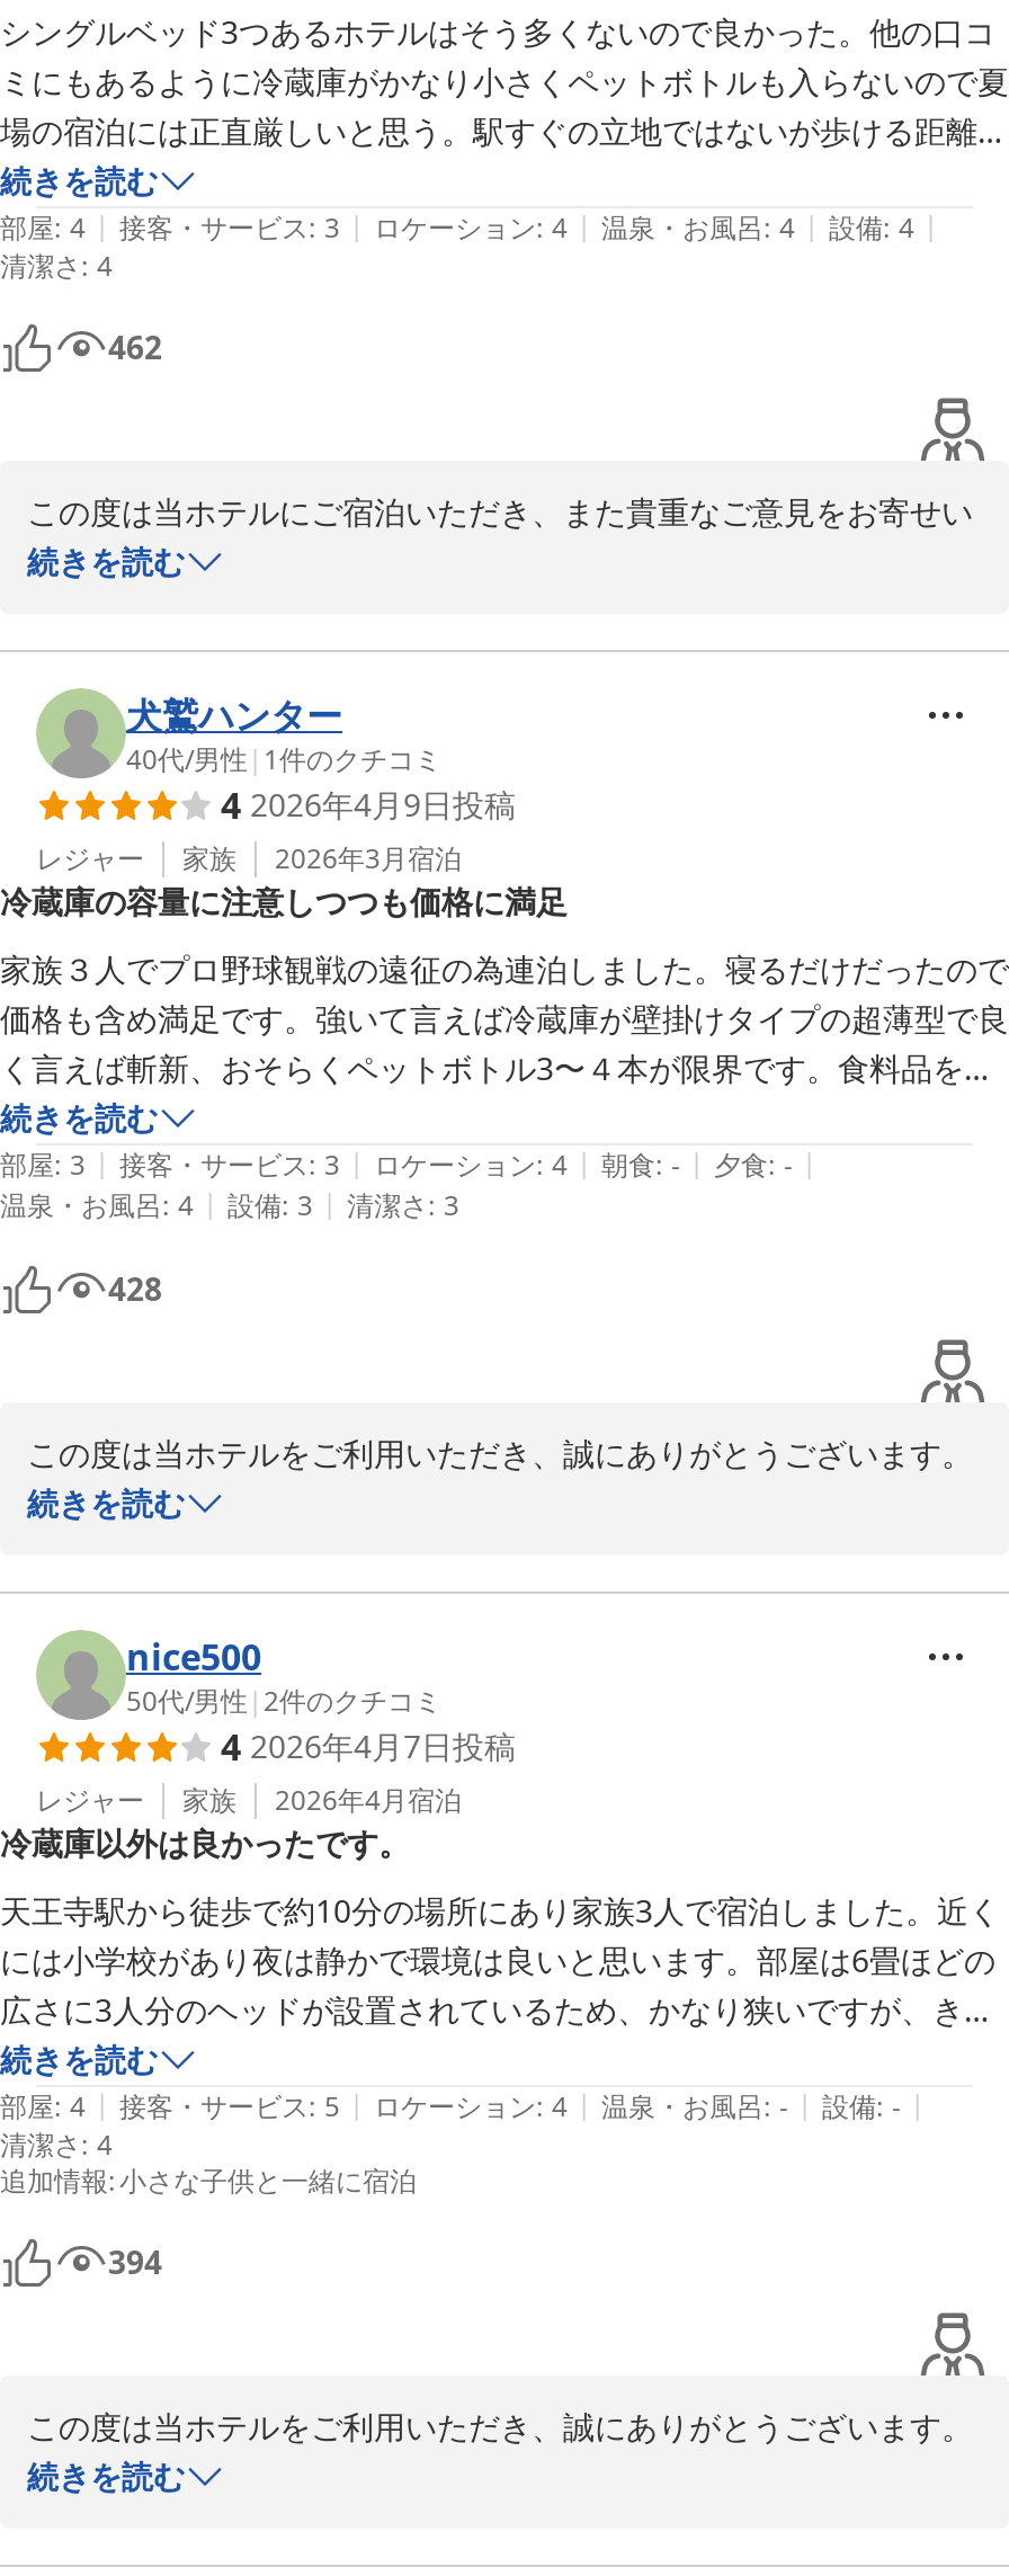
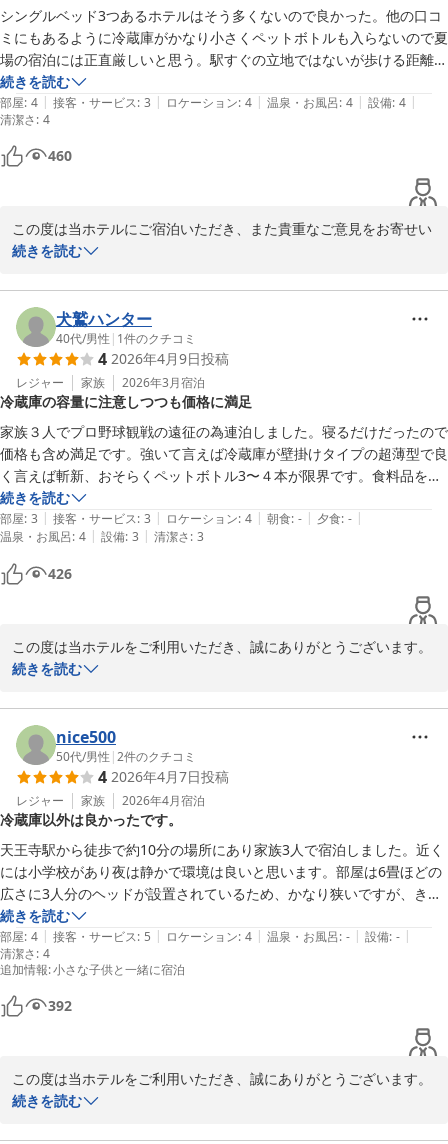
[108,326,162,368] 462 -> [48,146,72,165] 460
[108,1267,162,1310] 428 -> [48,564,72,583] 426
[108,2240,162,2283] 394 -> [48,996,72,1015] 392

